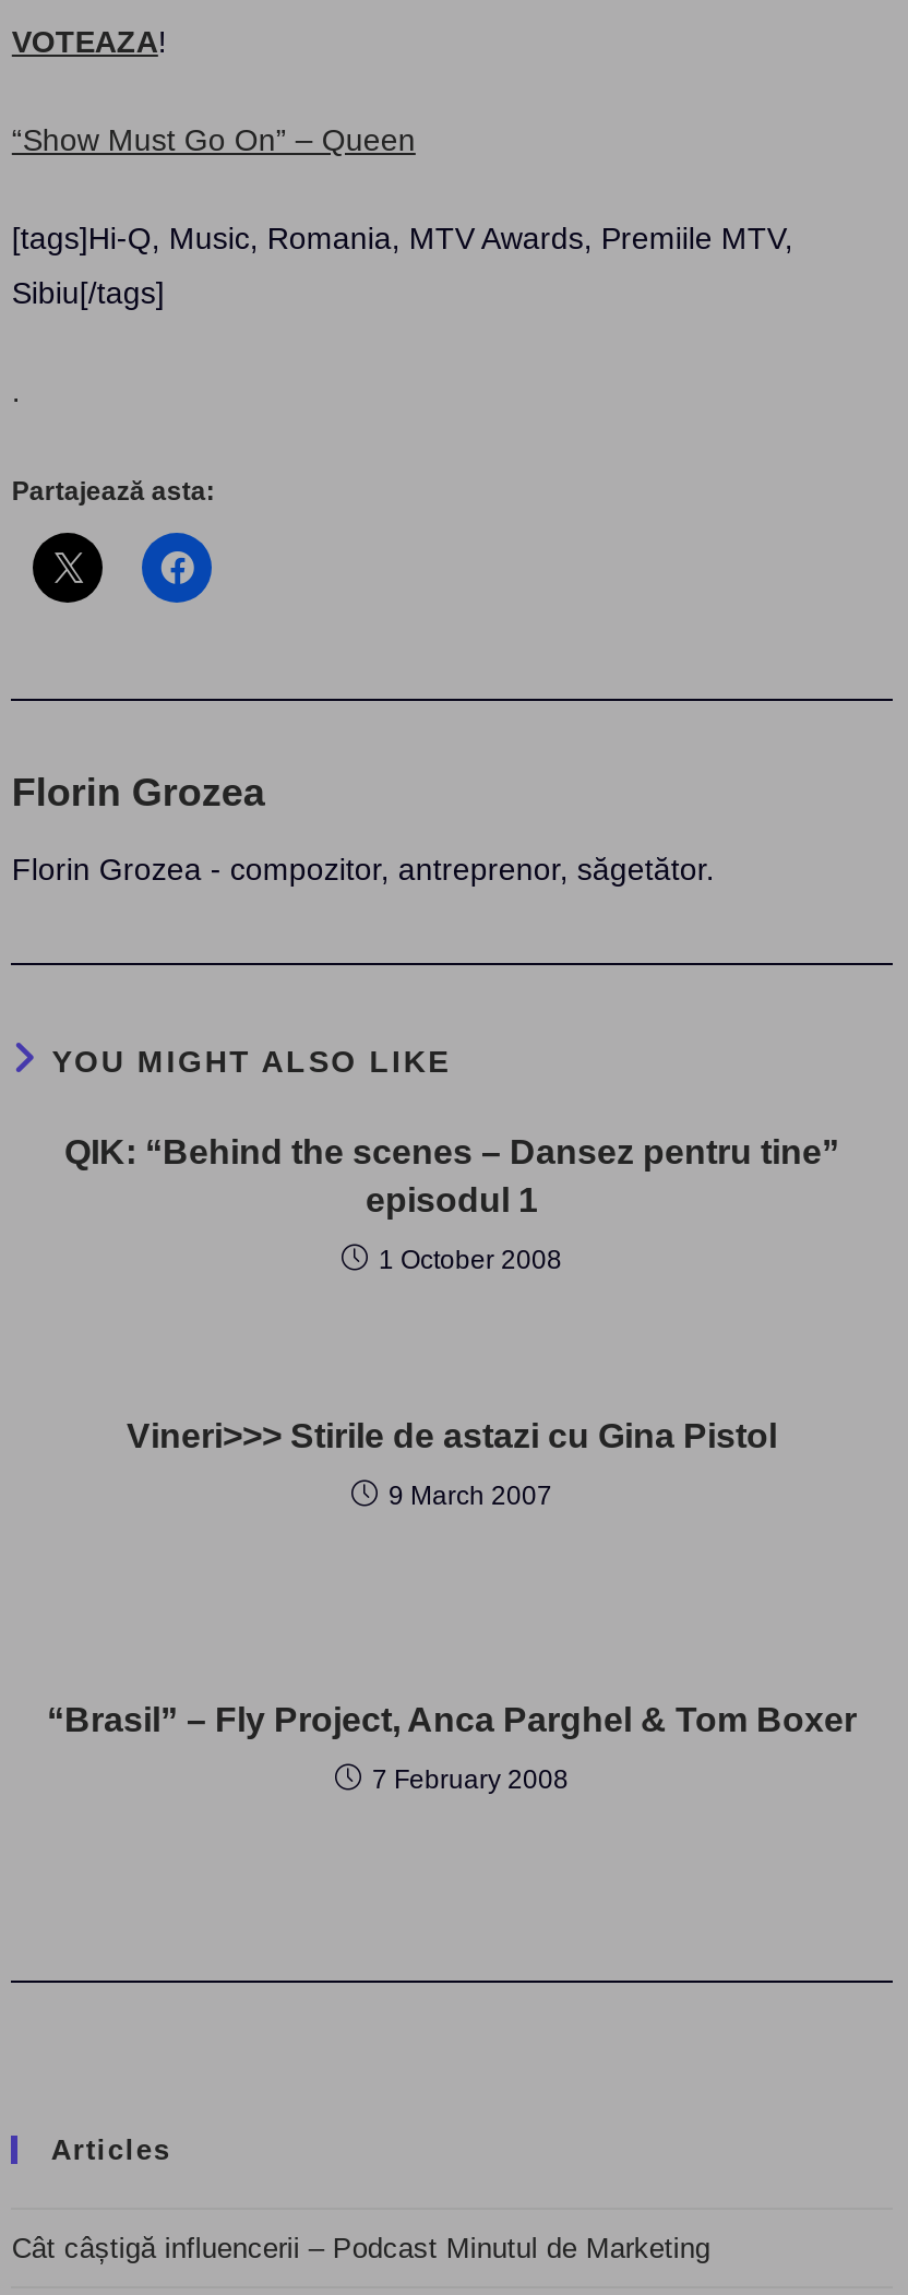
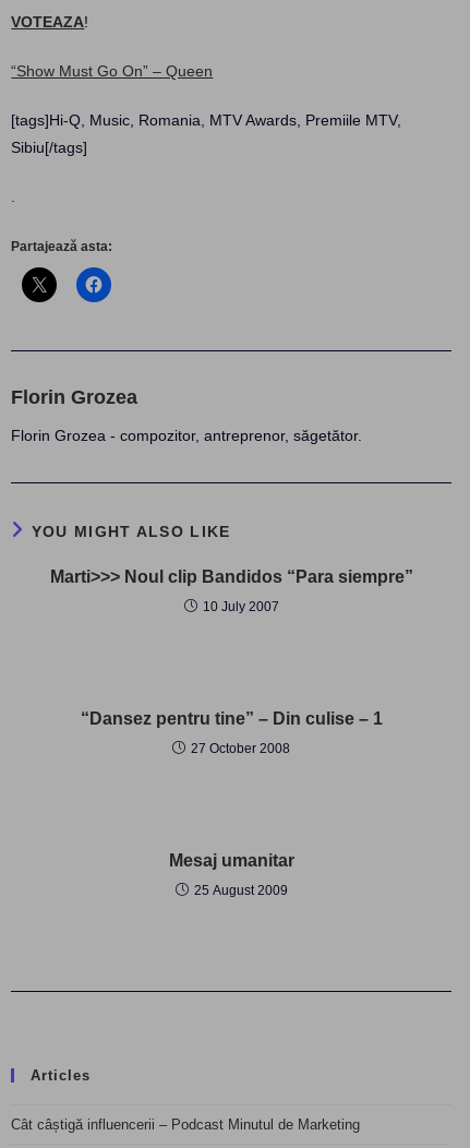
[64,1133,839,1218] QIK: “Behind the scenes – Dansez pentru tine” | episodul 1 -> [50,567,413,586] Marti>>> Noul clip Bandidos “Para siempre”
[379,1244,562,1275] 1 October 2008 -> [202,599,279,614] 10 July 2007
[127,1417,777,1454] Vineri>>> Stirile de astazi cu Gina Pistol -> [80,709,382,728] “Dansez pentru tine” – Din culise – 1
[389,1480,552,1511] 9 March 2007 -> [191,741,290,756] 27 October 2008
[47,1701,857,1738] “Brasil” – Fly Project, Anca Parghel & Tom Boxer -> [168,851,294,870] Mesaj umanitar
[372,1764,569,1795] 7 February 2008 -> [194,883,287,898] 25 August 2009

